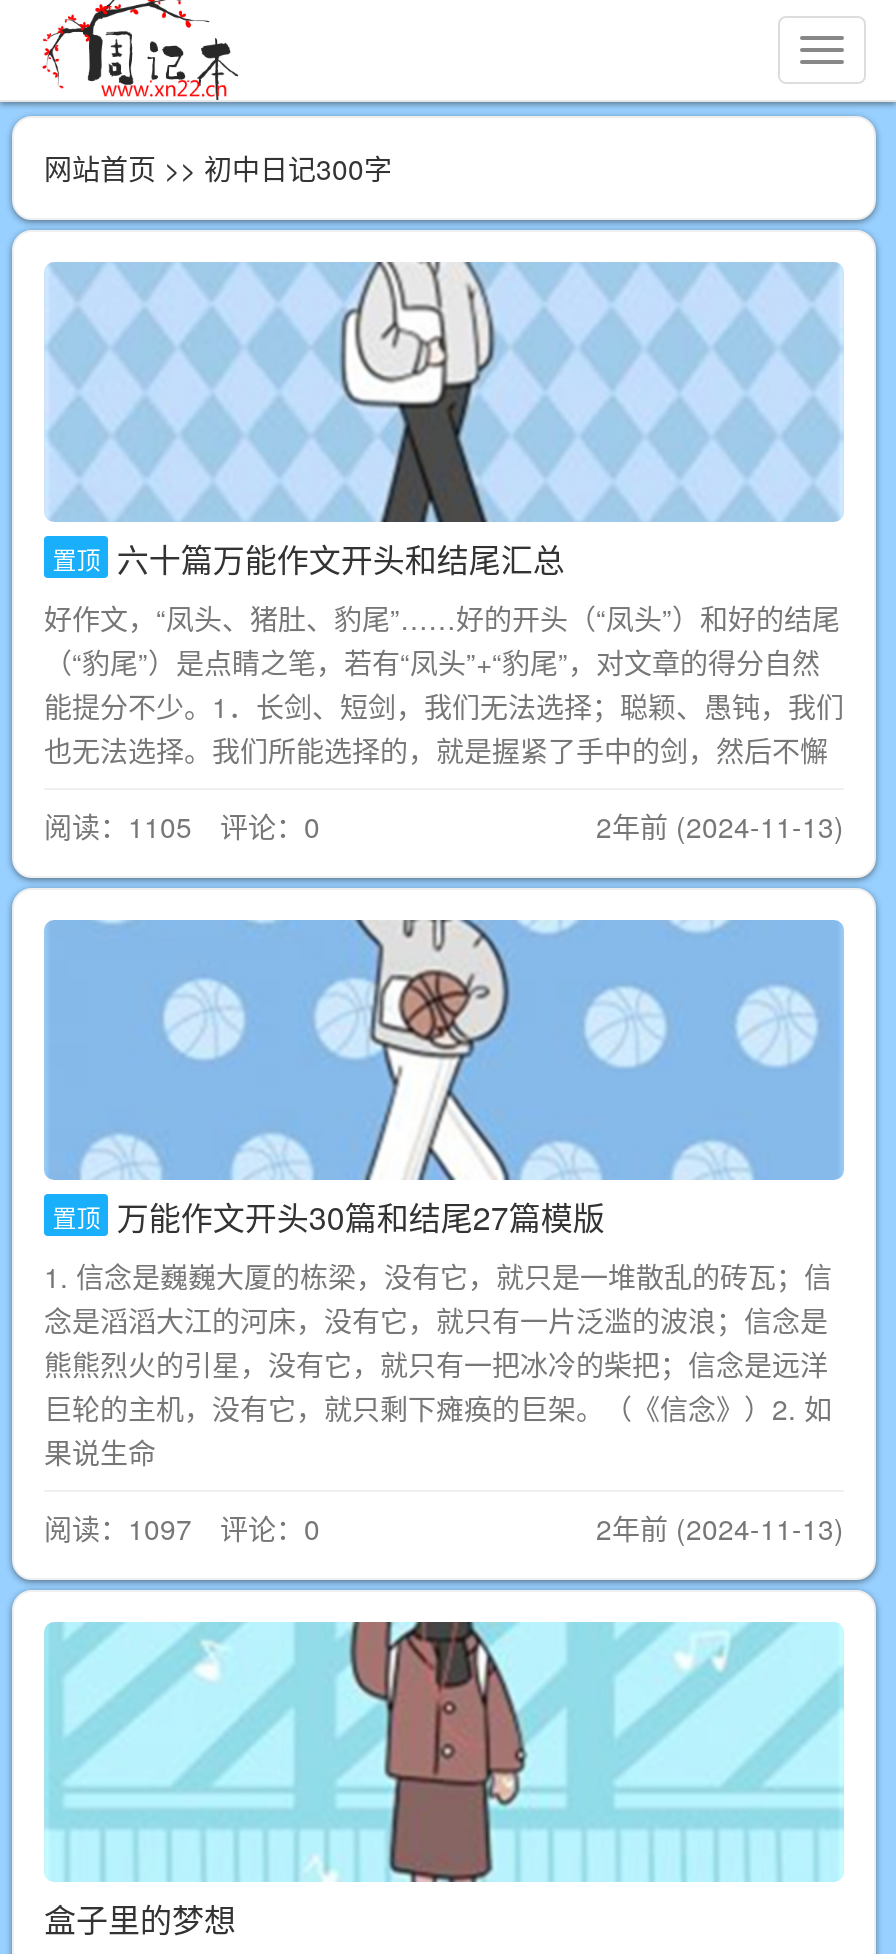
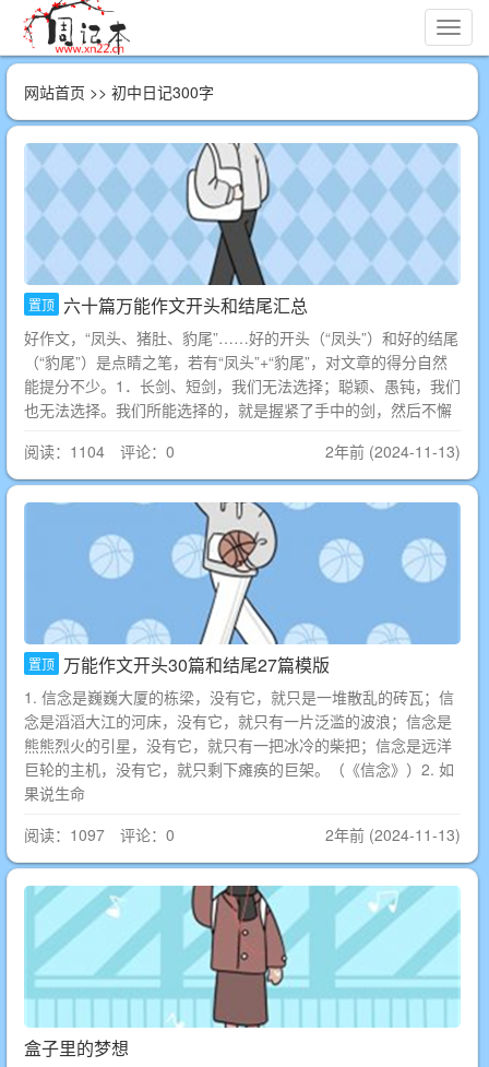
[44,806,320,846] 阅读：1105 评论：0 -> [24,440,175,462] 阅读：1104 评论：0

